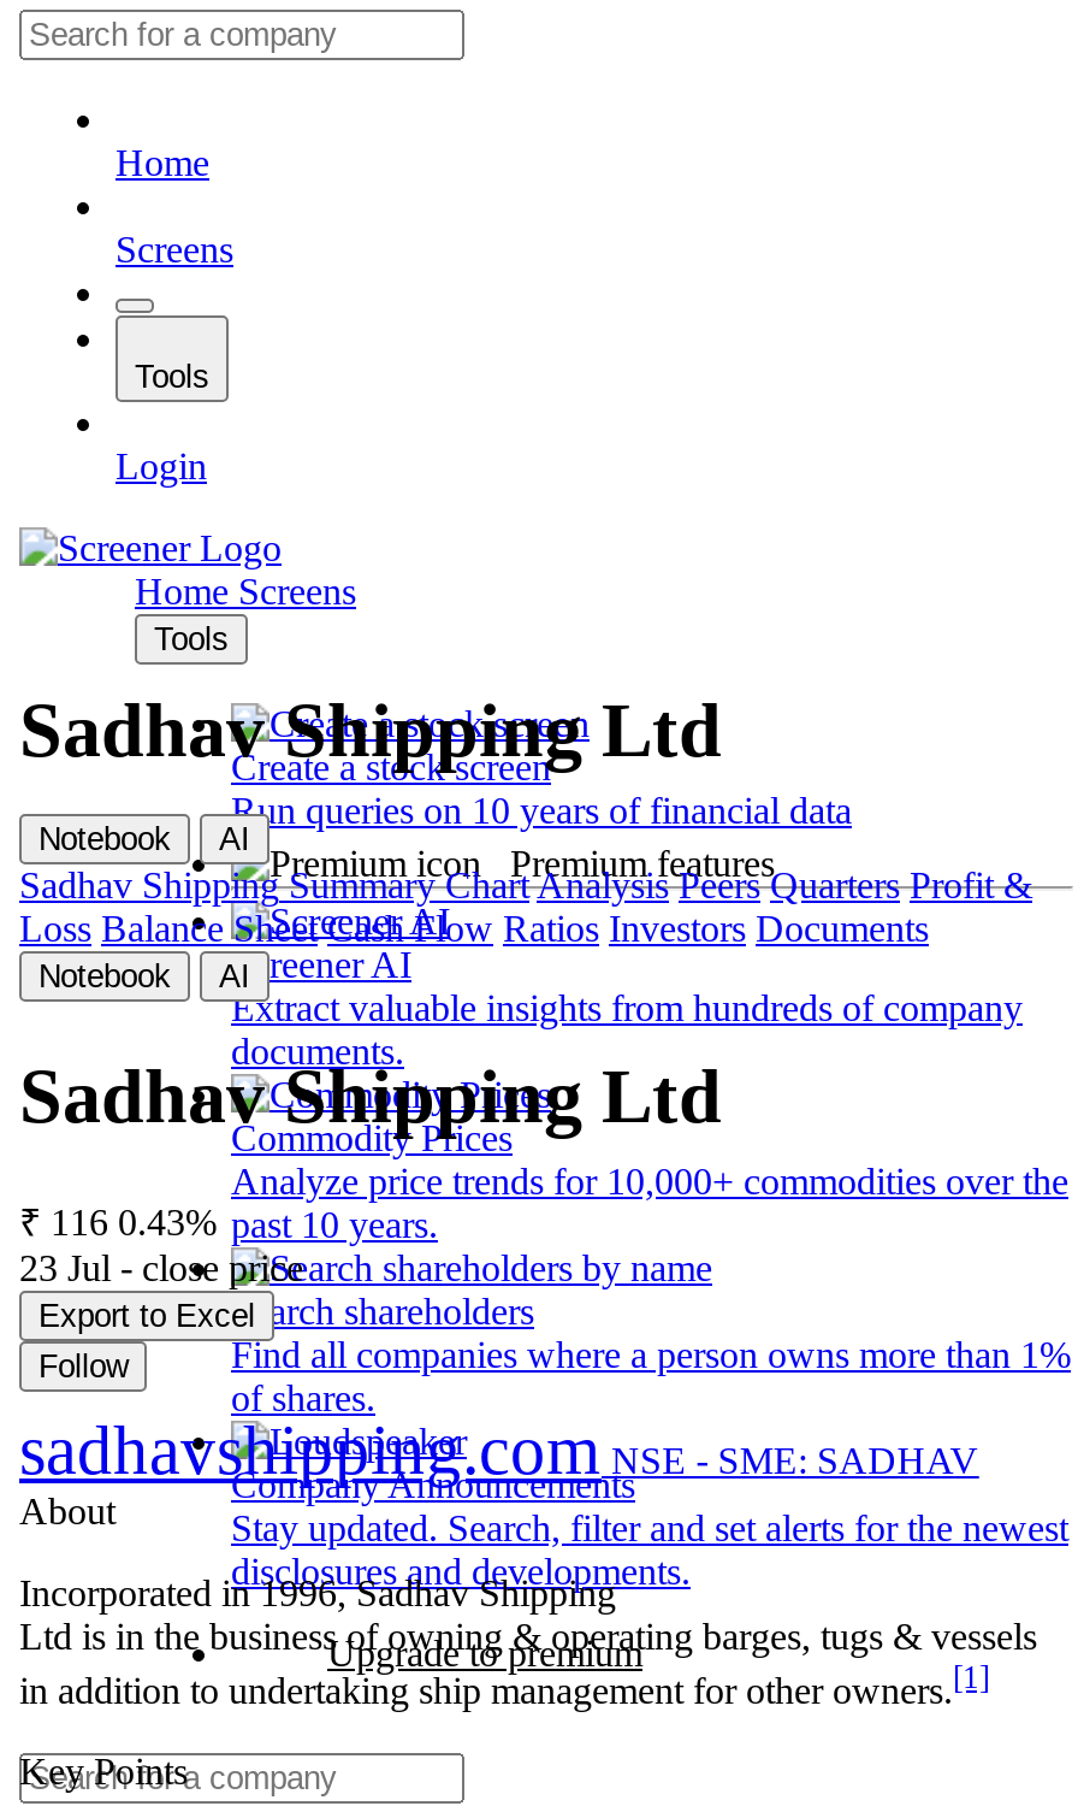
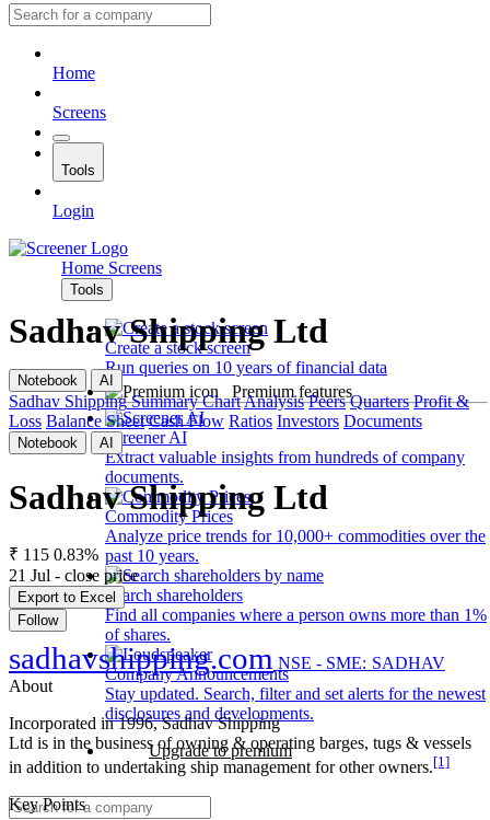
[19,1201,438,1245] ₹ 116 0.43% past 10 years. -> [9,545,199,565] ₹ 115 0.83% past 10 years.
[19,1247,303,1288] 23 Jul - close price -> [9,566,138,585] 21 Jul - close price

